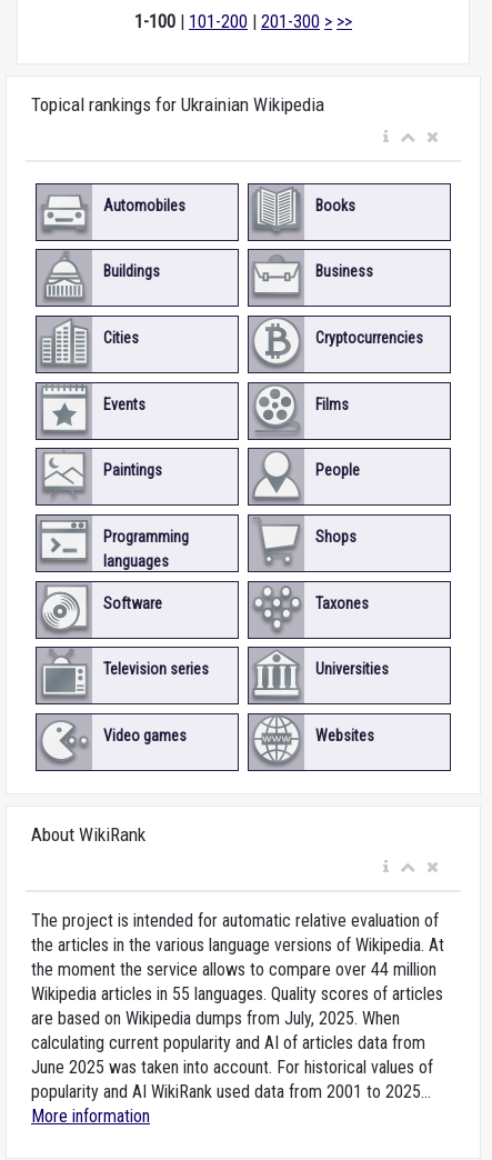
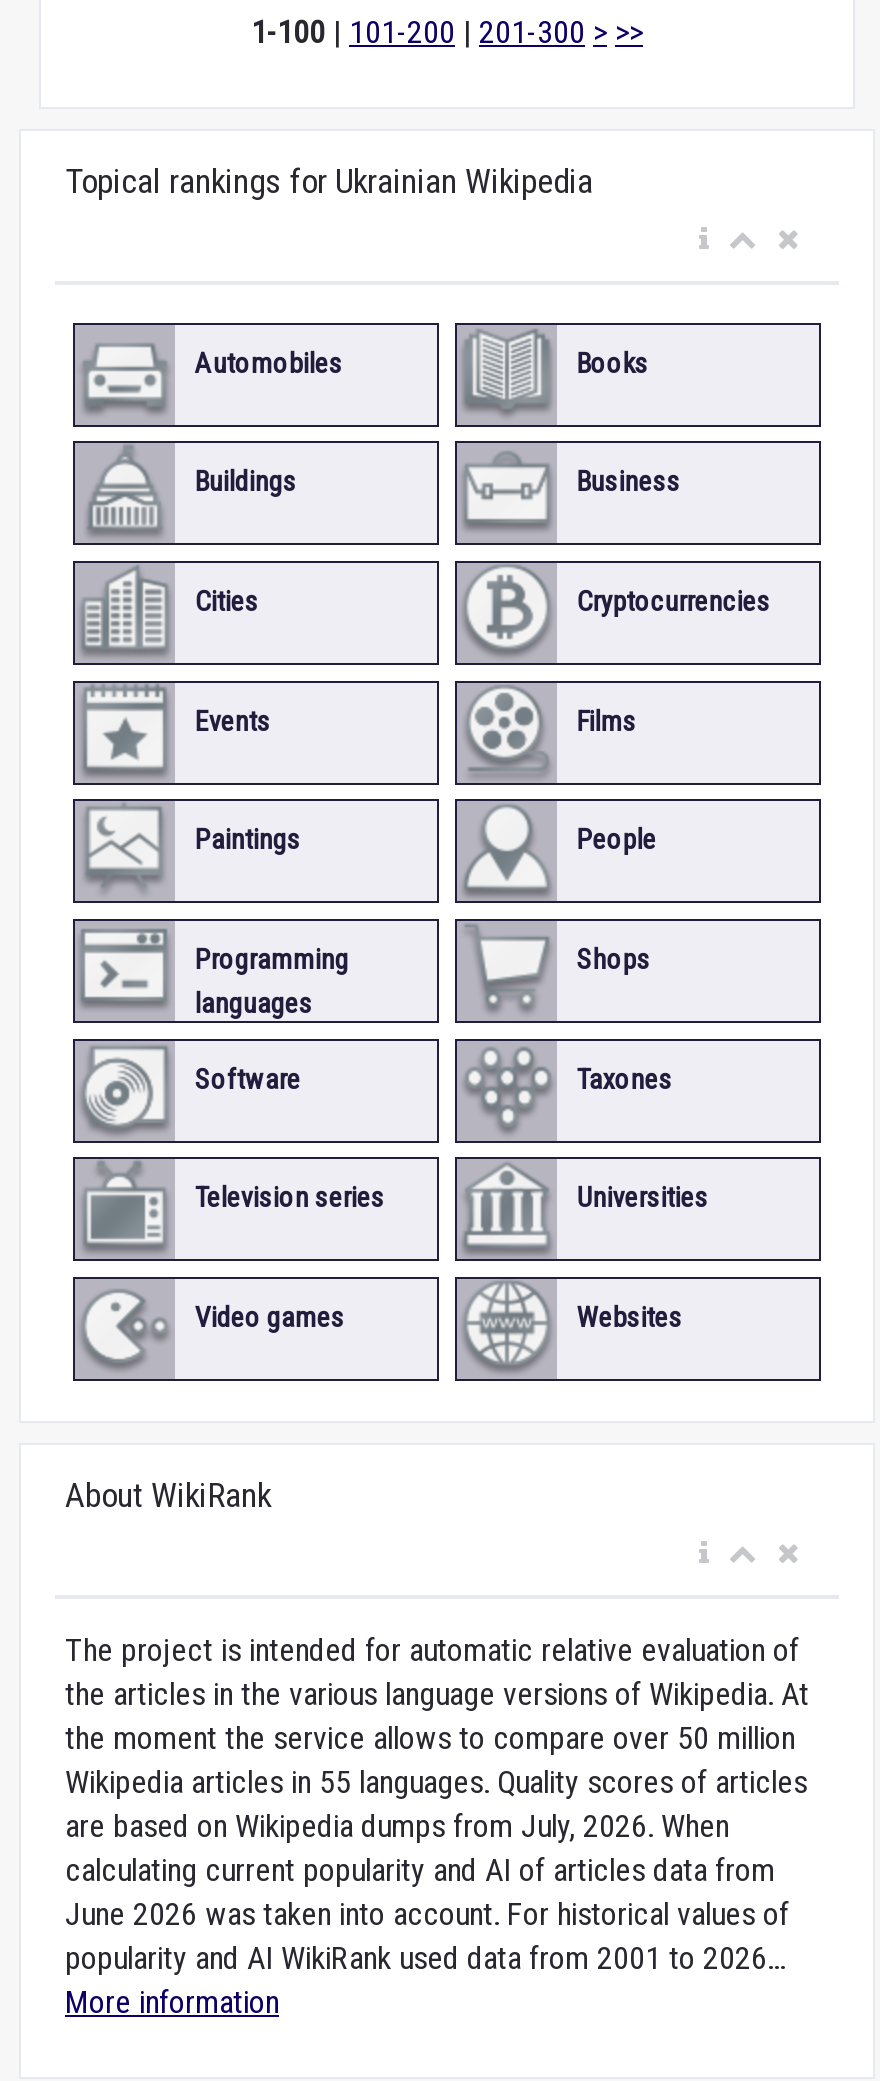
[31,958,436,980] the moment the service allows to compare over 44 million -> [65,1718,795,1756] the moment the service allows to compare over 50 million
[31,1007,400,1028] are based on Wikipedia dumps from July, 2025. When -> [65,1806,729,1844] are based on Wikipedia dumps from July, 2026. When
[31,1056,433,1077] June 2025 was taken into account. For historical values of -> [65,1894,789,1932] June 2026 was taken into account. For historical values of
[31,1081,431,1102] popularity and AI WikiRank used data from 2001 to 2025... -> [65,1938,785,1976] popularity and AI WikiRank used data from 2001 to 2026...

